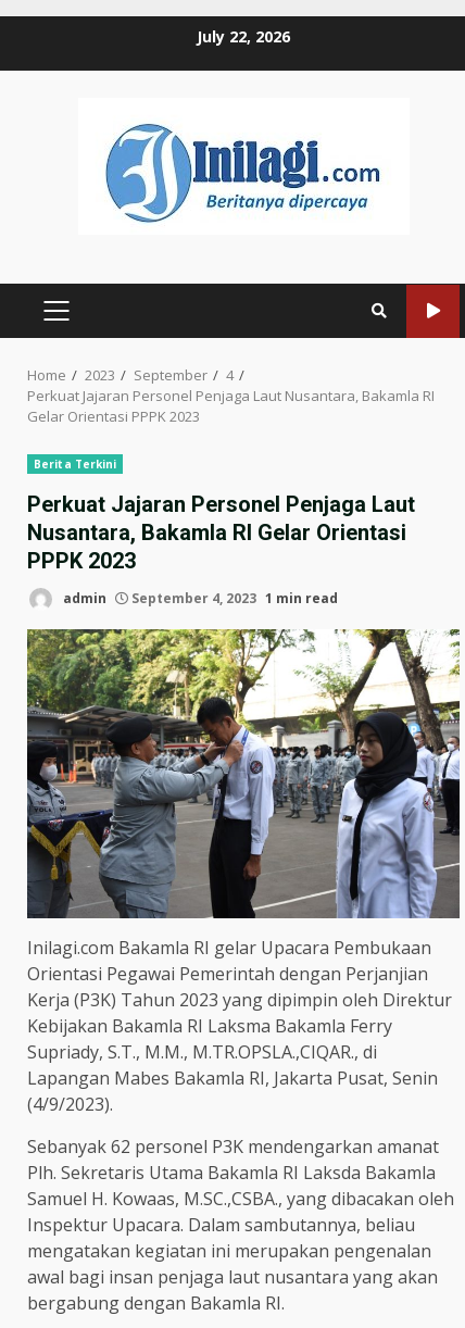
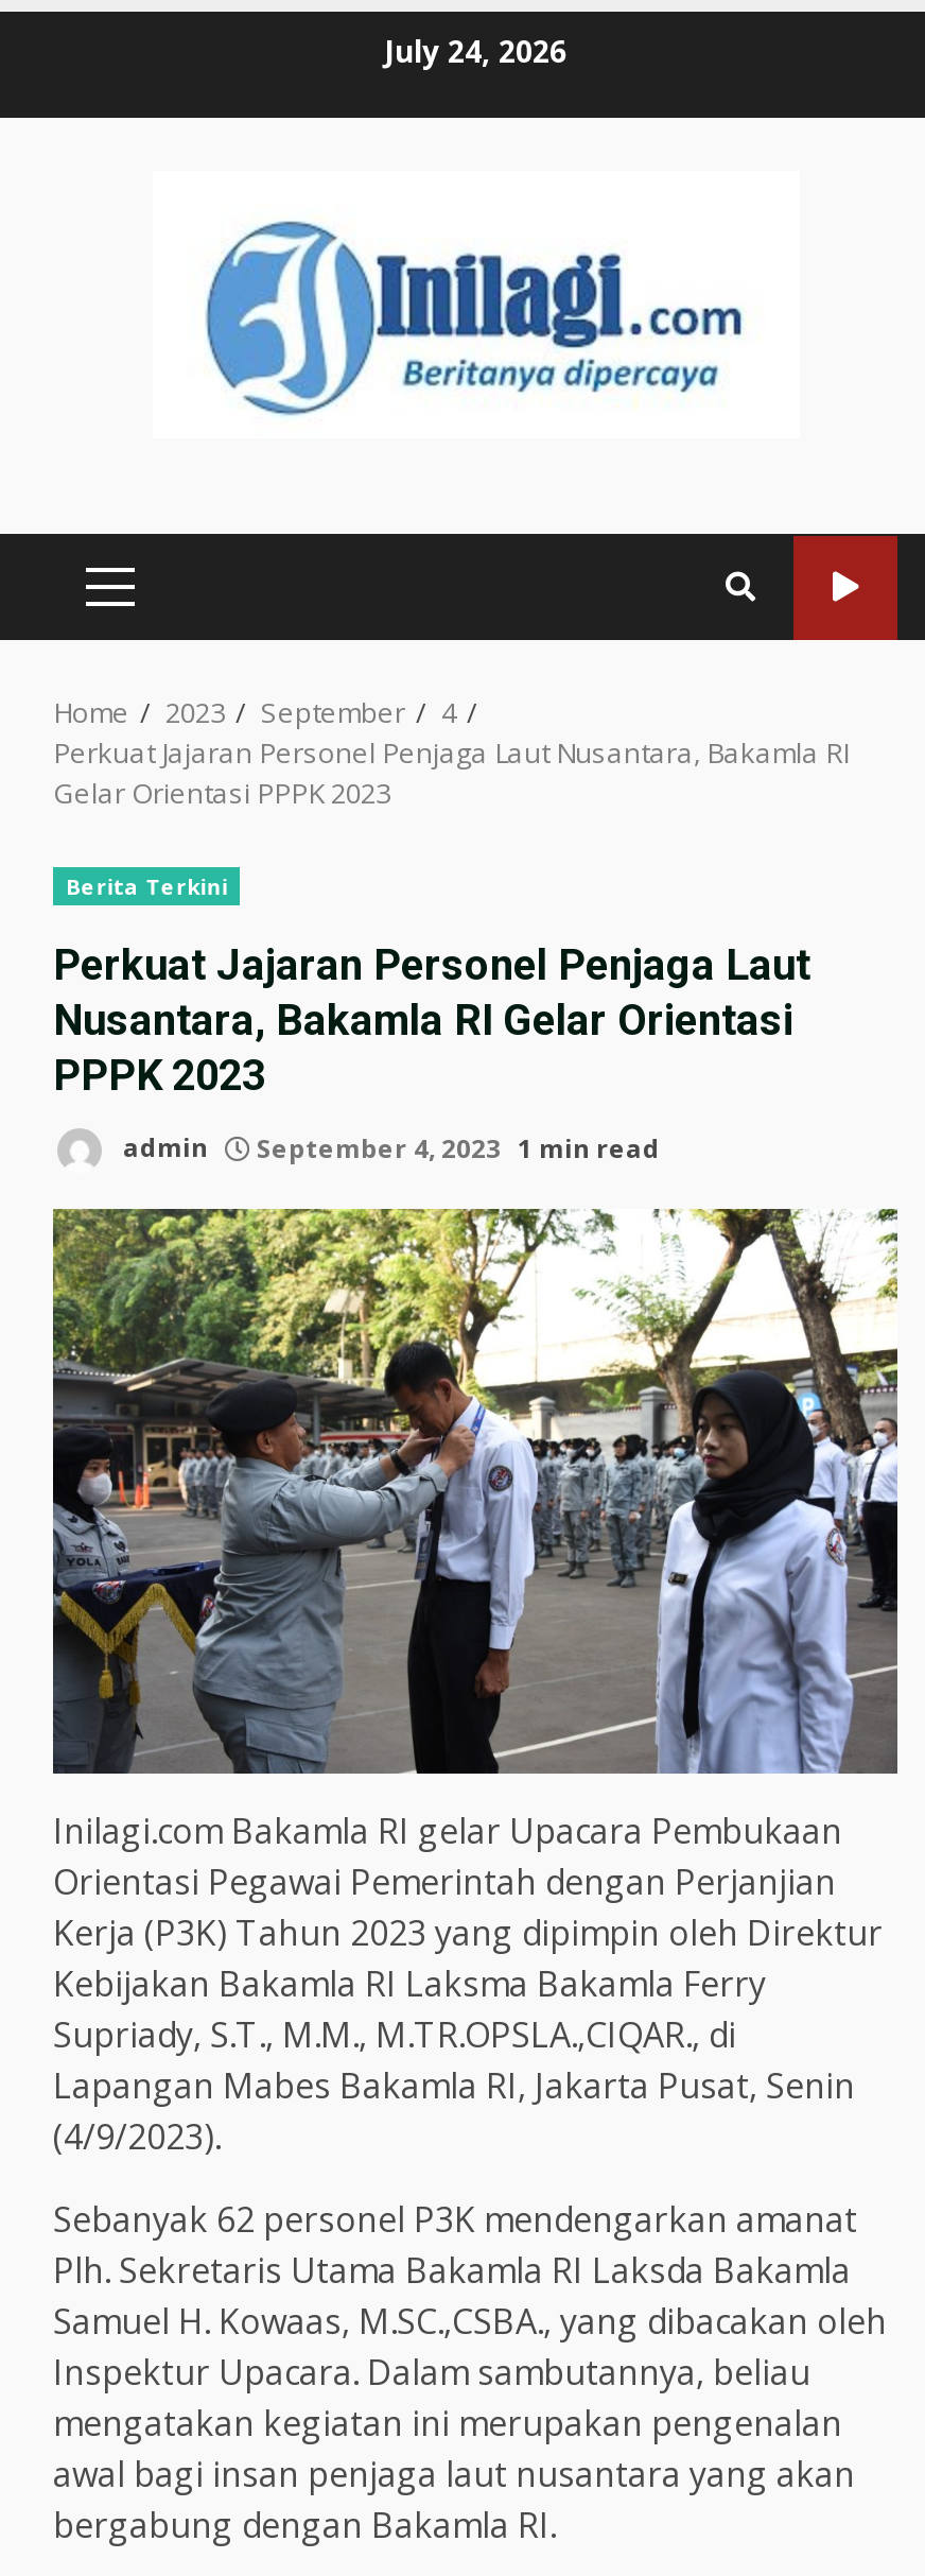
[197,26,290,46] July 22, 2026 -> [384,30,566,70] July 24, 2026

